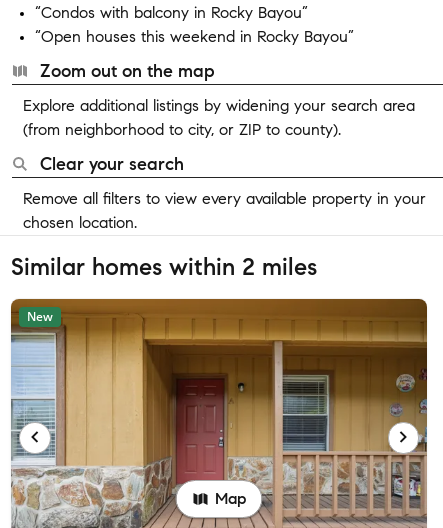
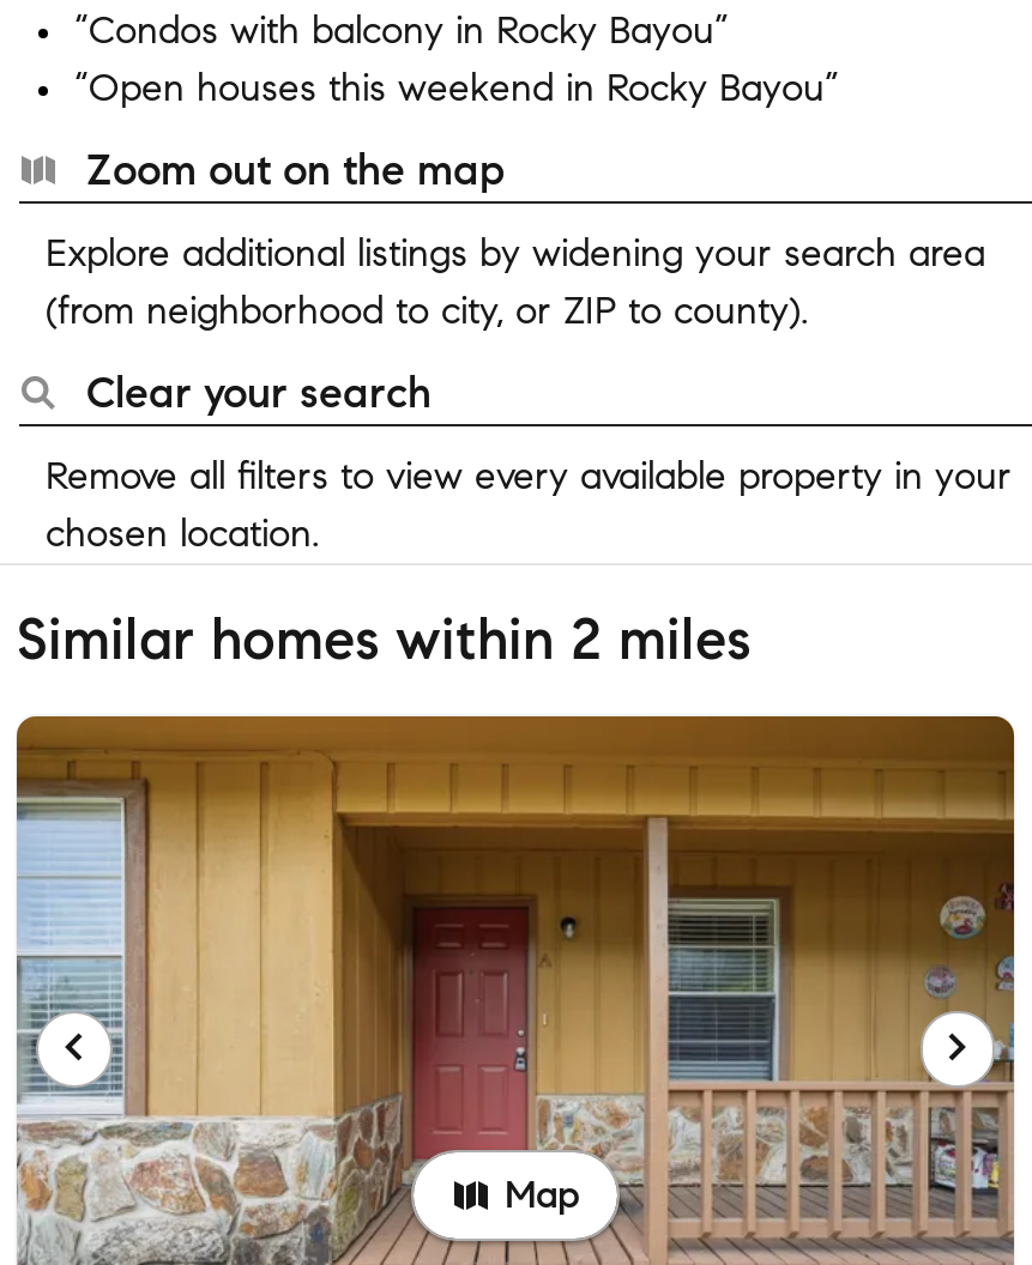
[27,308,53,325] New -> none

